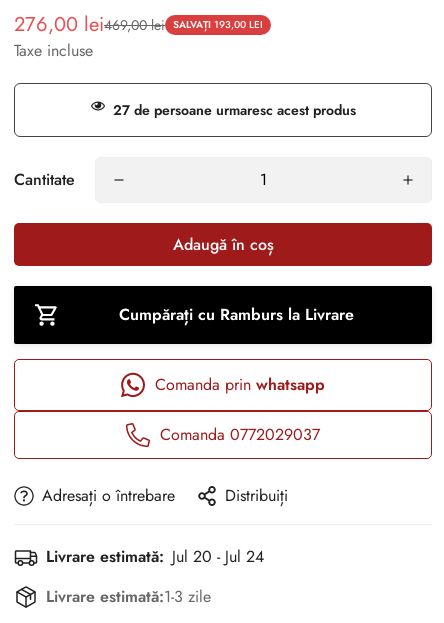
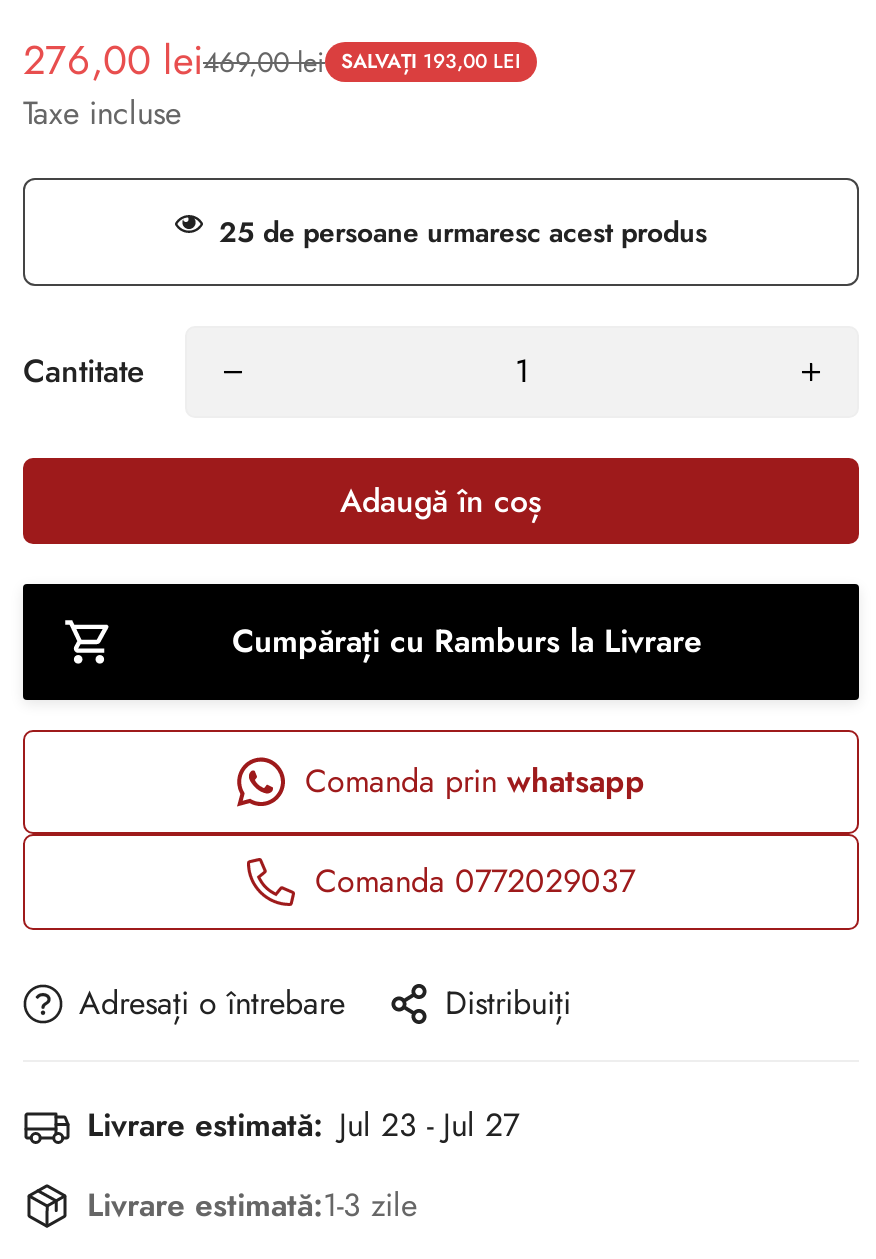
[112,100,355,120] 27 de persoane urmaresc acest produs -> [219,212,707,252] 25 de persoane urmaresc acest produs
[46,545,264,568] Livrare estimată: Jul 20 - Jul 24 -> [87,1102,519,1148] Livrare estimată: Jul 23 - Jul 27

